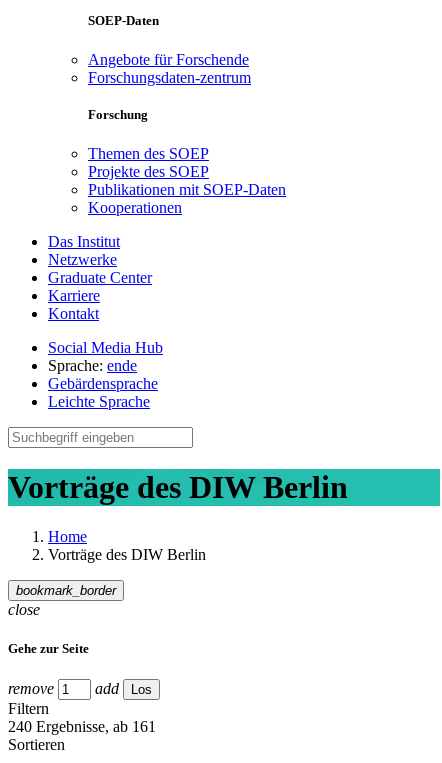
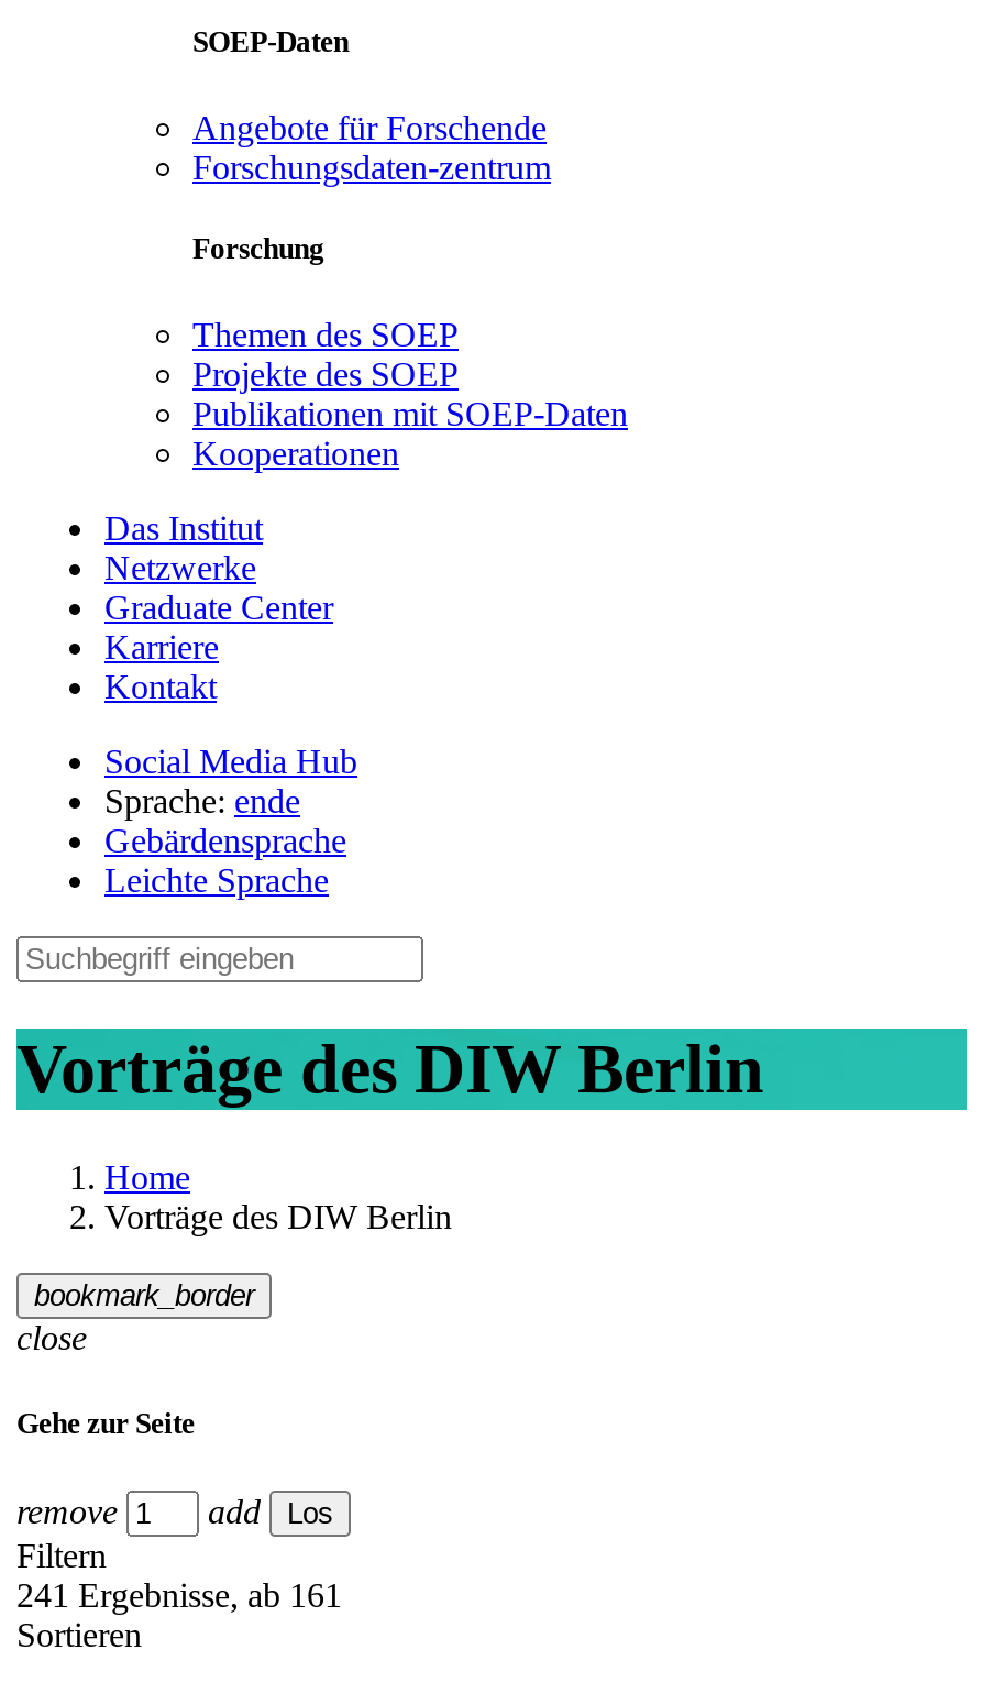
[8,718,156,735] 240 Ergebnisse, ab 161 -> [16,1577,342,1614] 241 Ergebnisse, ab 161

